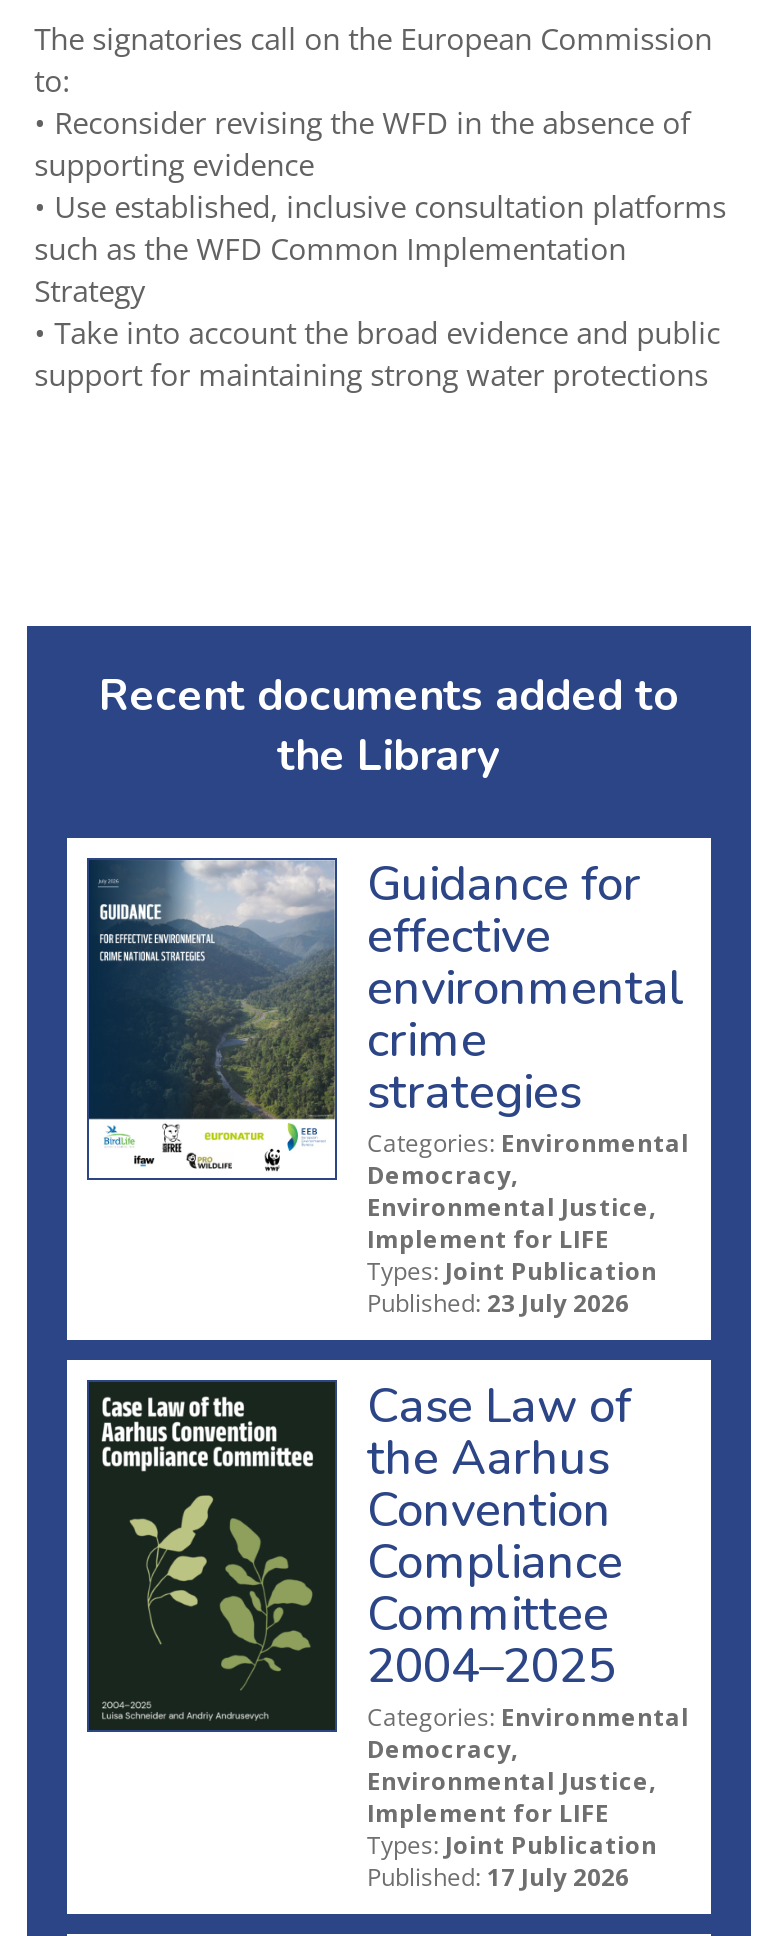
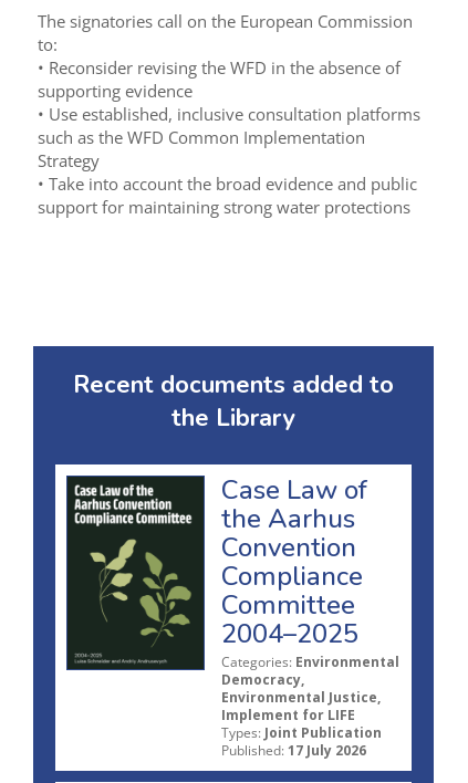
[87,852,689,1320] [image] | Guidance for | effective | environmental | crime | strategies | Categories: Environmental | Democracy, | Environmental Justice, | Implement for LIFE | Types: Joint Publication | Published: 23 July 2026 -> none

